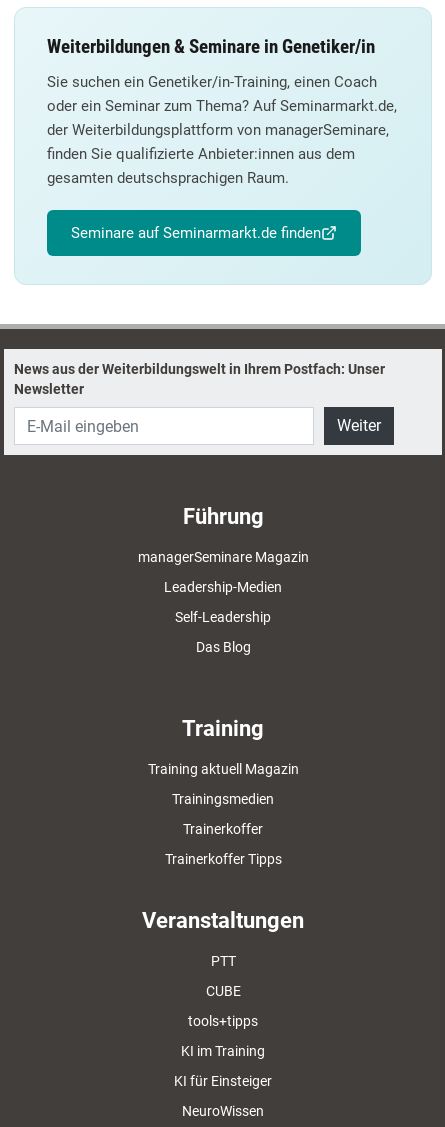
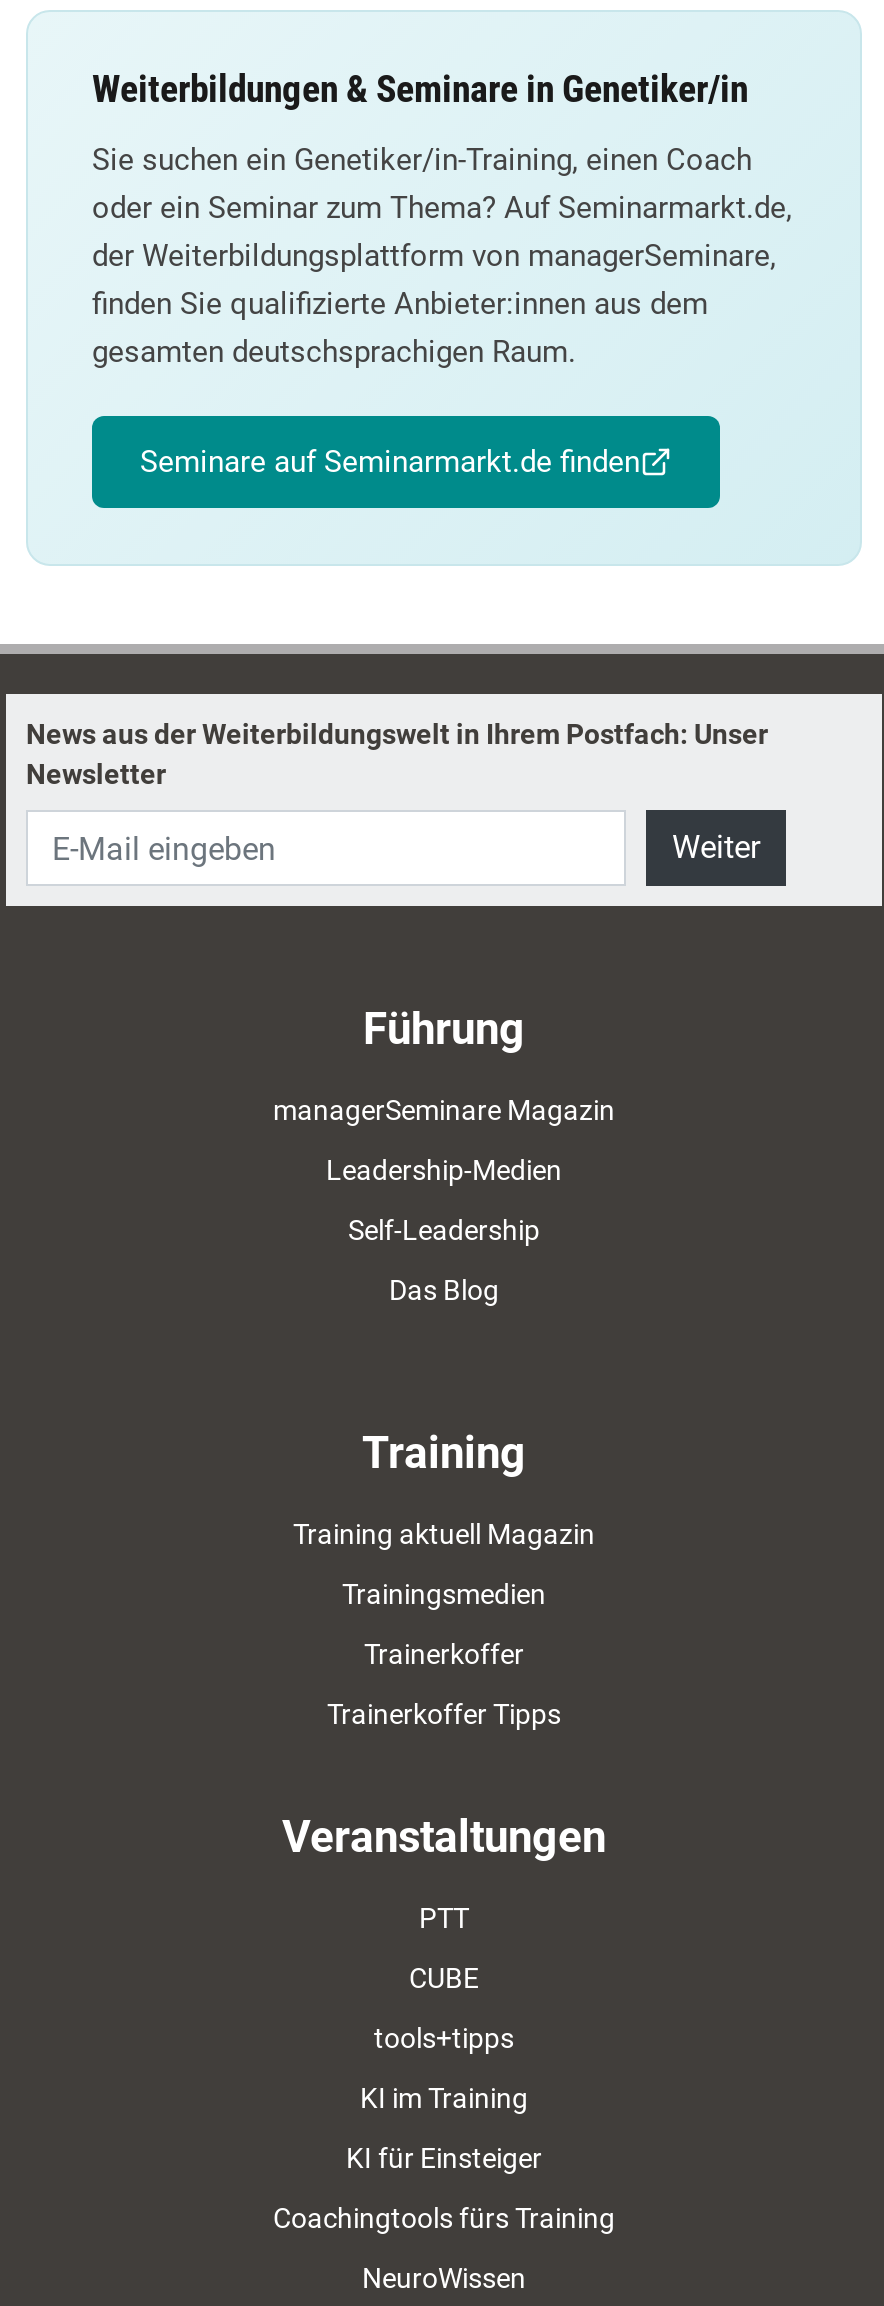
none -> [273,2202,615,2234] Coachingtools fürs Training

